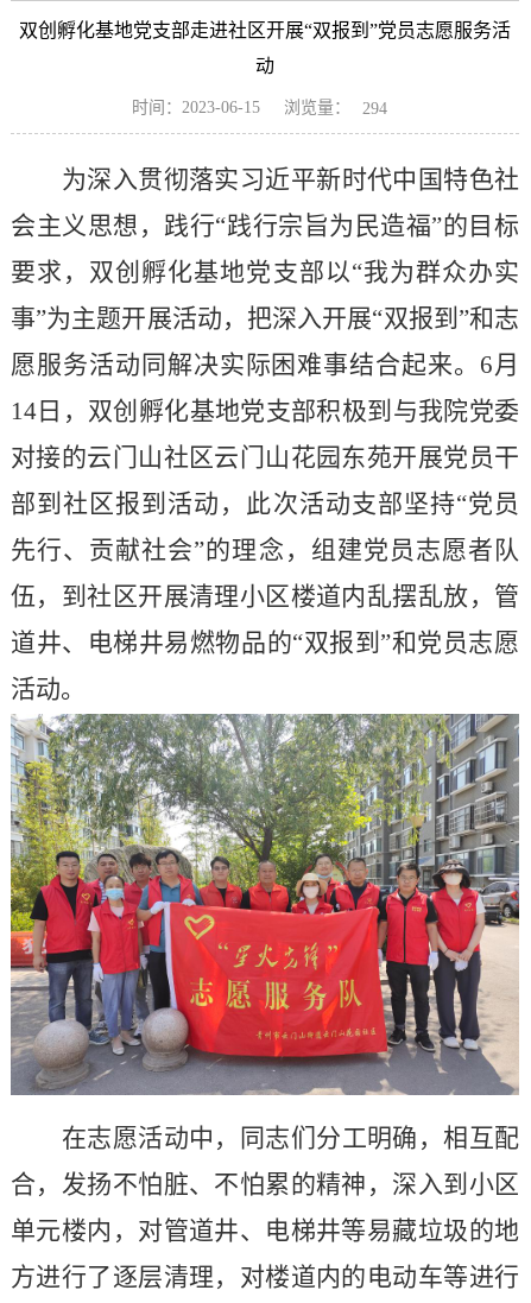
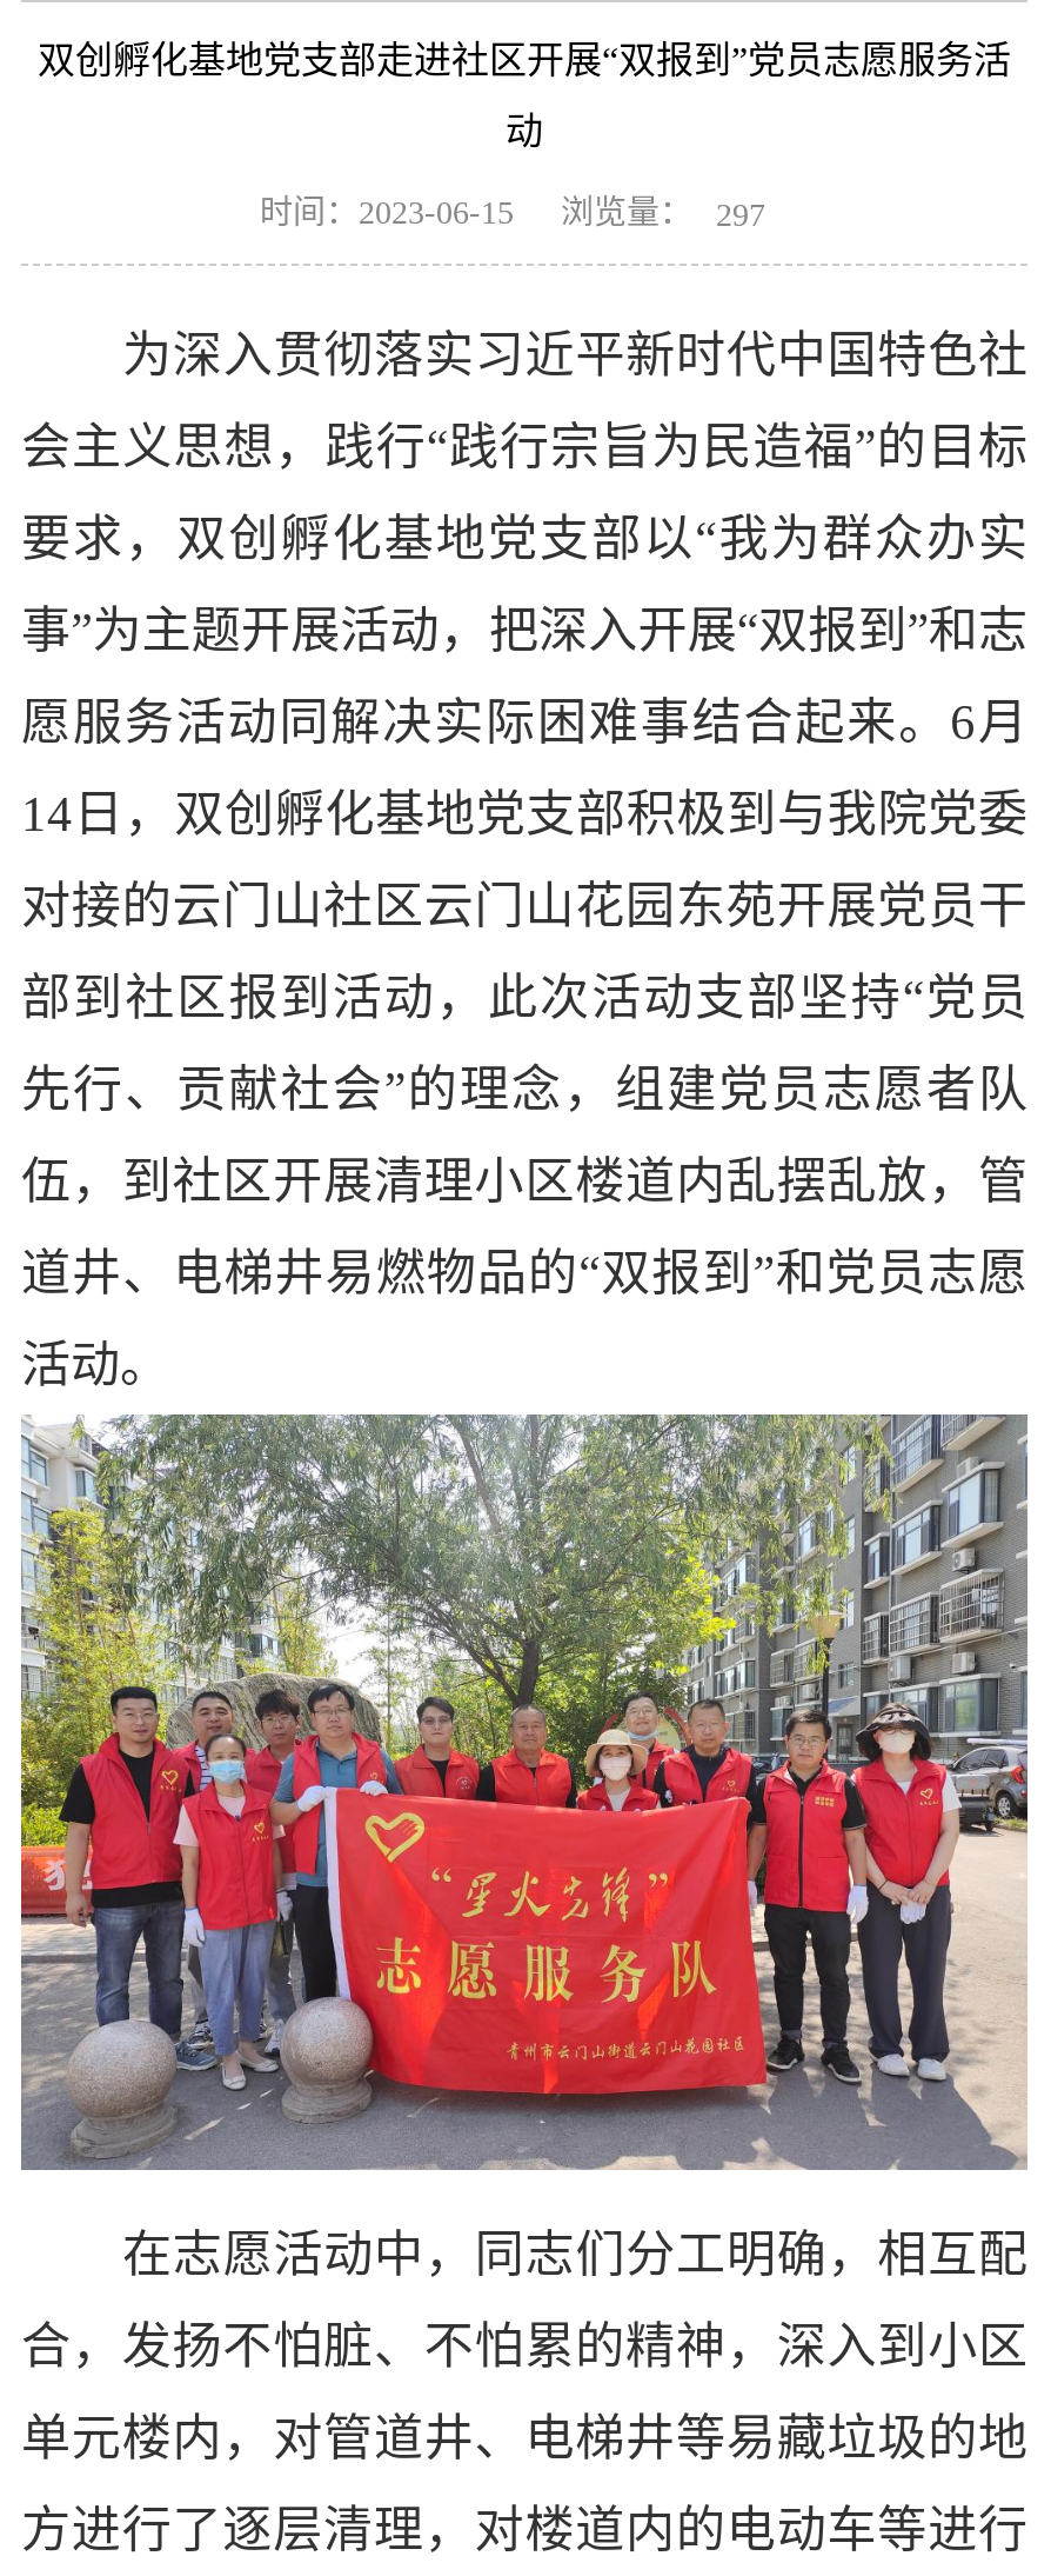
[131,99,387,117] 时间：2023-06-15 浏览量： 294 -> [260,195,765,233] 时间：2023-06-15 浏览量： 297

